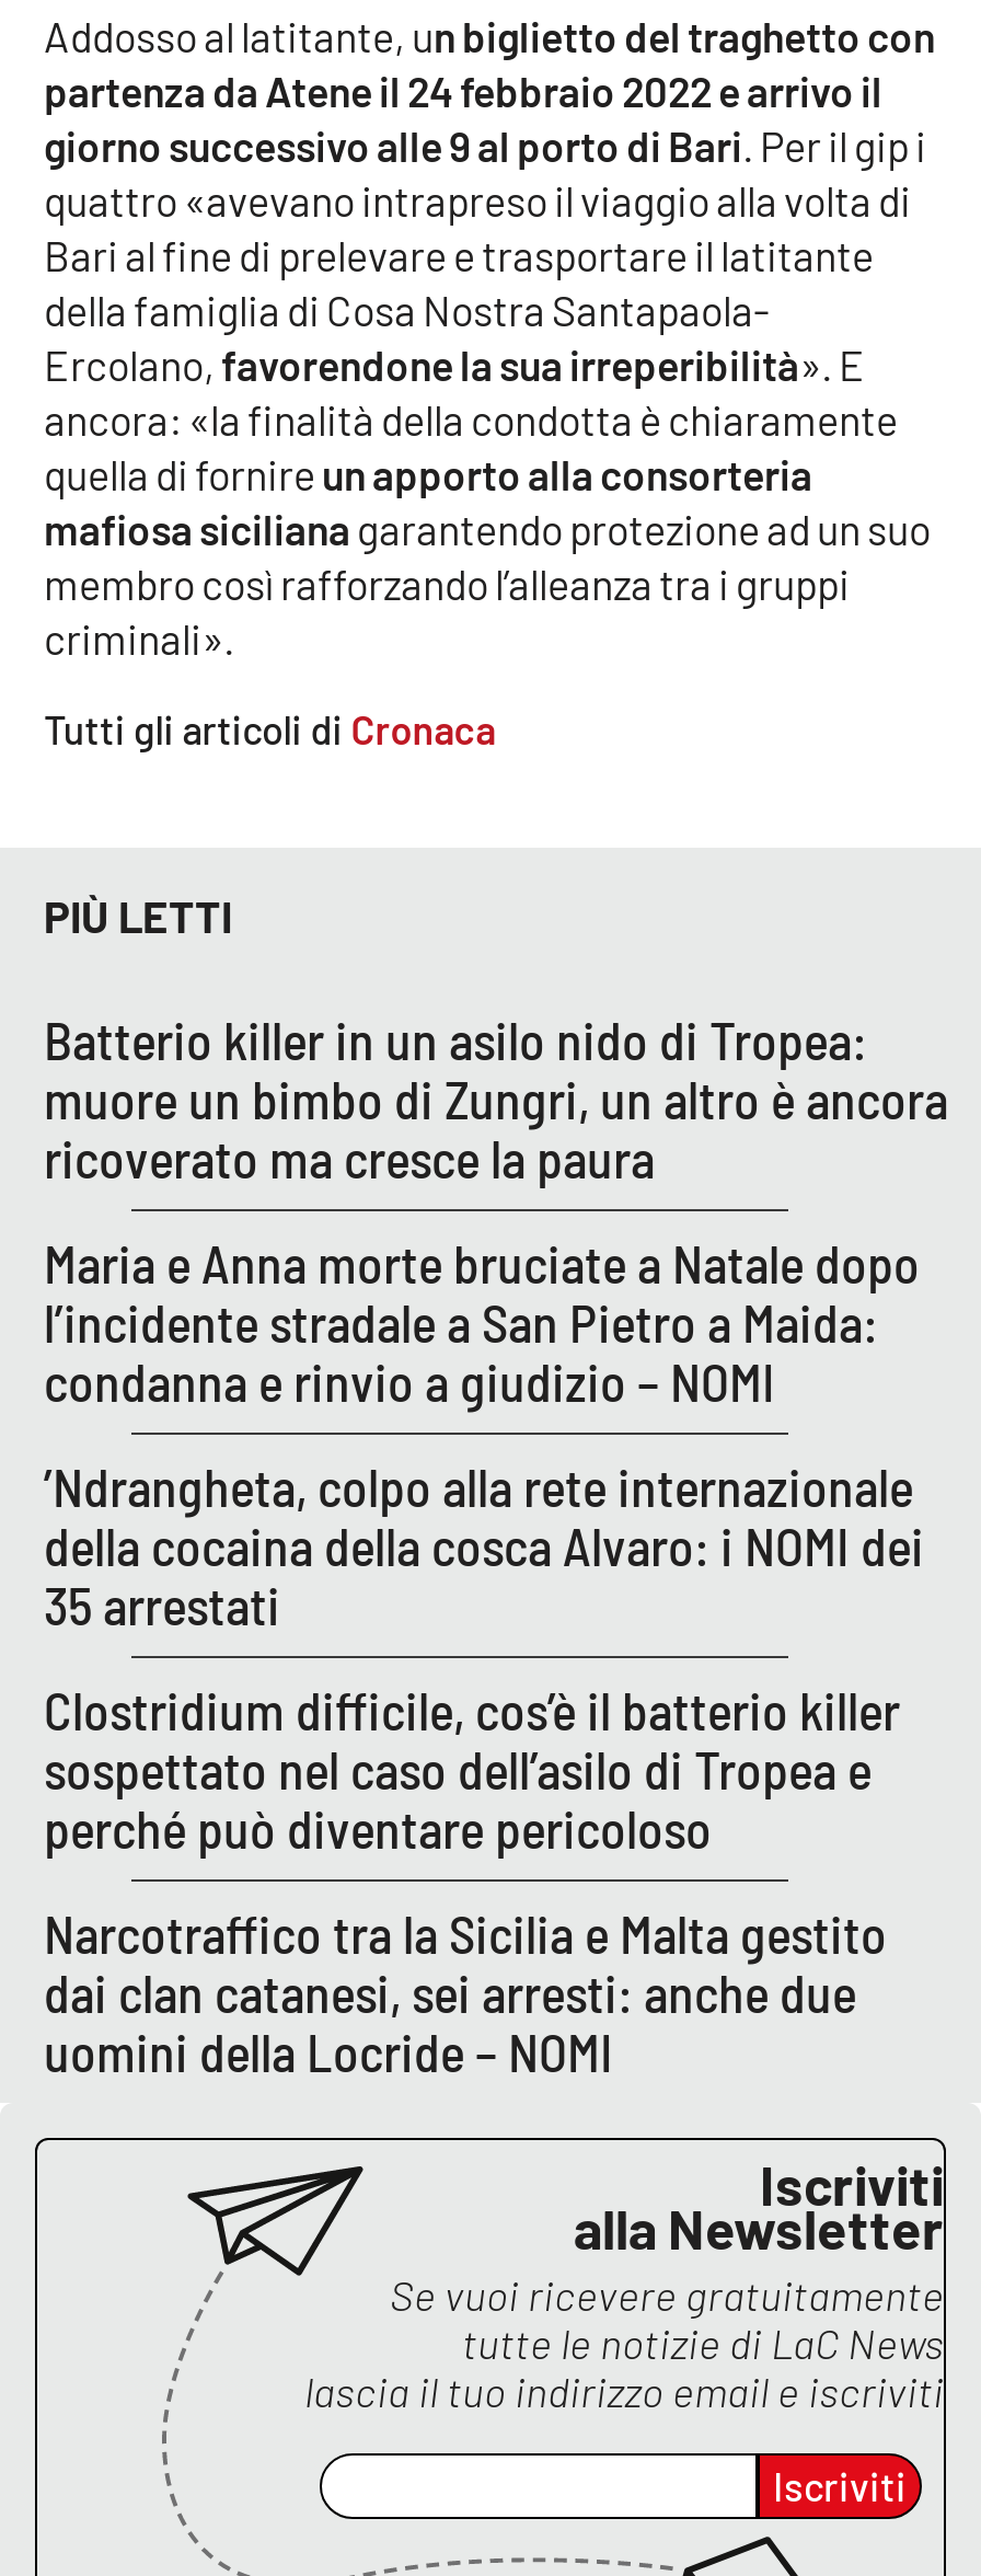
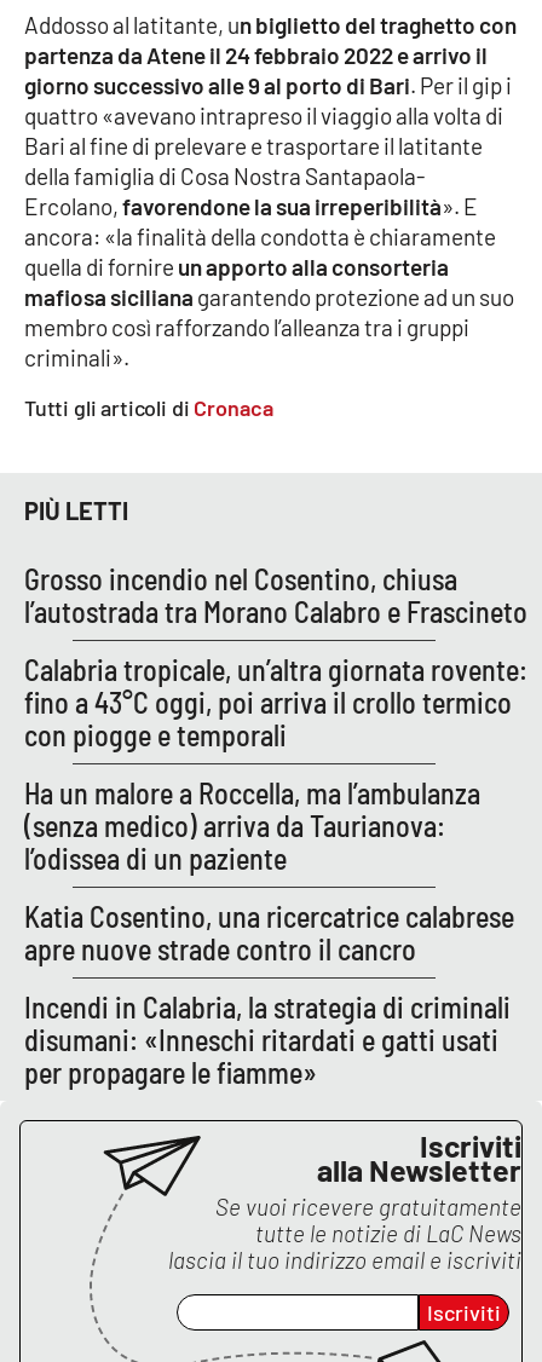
[44,1007,948,1189] Batterio killer in un asilo nido di Tropea: | muore un bimbo di Zungri, un altro è ancora | ricoverato ma cresce la paura -> [24,561,527,629] Grosso incendio nel Cosentino, chiusa | l’autostrada tra Morano Calabro e Frascineto
[44,1231,920,1413] Maria e Anna morte bruciate a Natale dopo | l’incidente stradale a San Pietro a Maida: | condanna e rinvio a giudizio – NOMI -> [24,652,527,752] Calabria tropicale, un’altra giornata rovente: | fino a 43°C oggi, poi arriva il crollo termico | con piogge e temporali
[44,1454,924,1636] ’Ndrangheta, colpo alla rete internazionale | della cocaina della cosca Alvaro: i NOMI dei | 35 arrestati -> [24,775,480,876] Ha un malore a Roccella, ma l’ambulanza | (senza medico) arriva da Taurianova: | l’odissea di un paziente
[44,1678,900,1859] Clostridium difficile, cos’è il batterio killer | sospettato nel caso dell’asilo di Tropea e | perché può diventare pericoloso -> [24,899,514,966] Katia Cosentino, una ricercatrice calabrese | apre nuove strade contro il cancro
[44,1901,887,2083] Narcotraffico tra la Sicilia e Malta gestito | dai clan catanesi, sei arresti: anche due | uomini della Locride – NOMI -> [24,989,511,1090] Incendi in Calabria, la strategia di criminali | disumani: «Inneschi ritardati e gatti usati | per propagare le fiamme»

